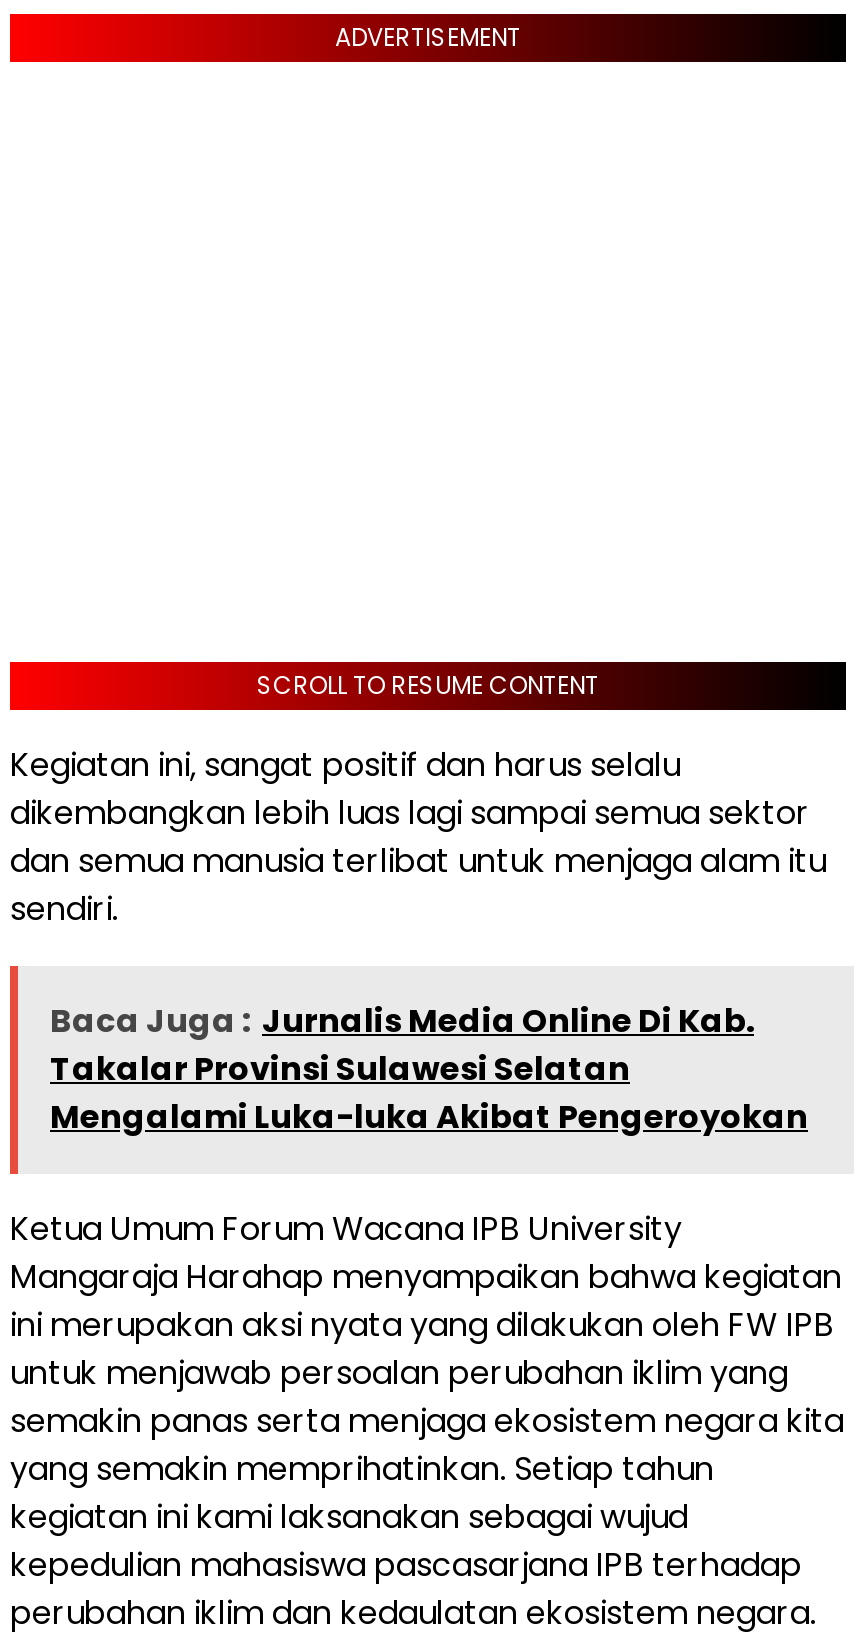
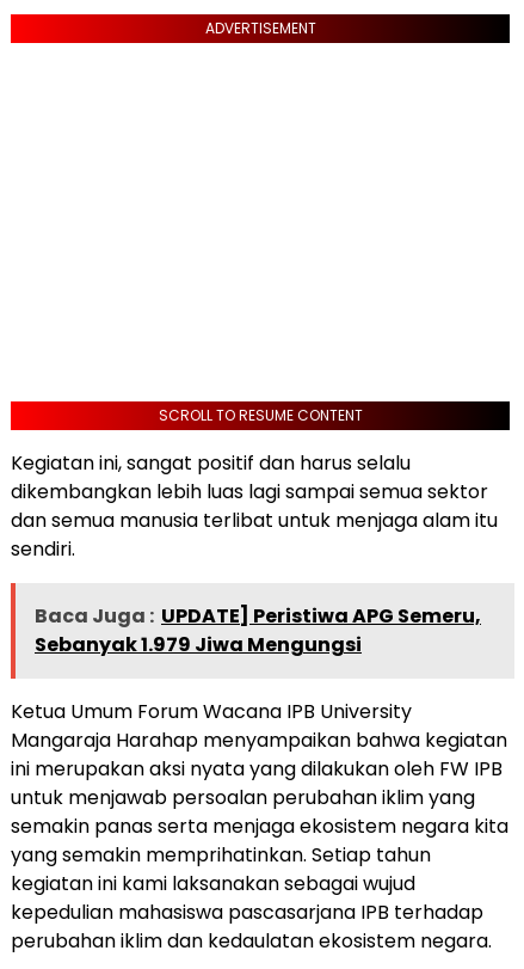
[50,998,808,1140] Baca Juga : Jurnalis Media Online Di Kab. | Takalar Provinsi Sulawesi Selatan | Mengalami Luka-luka Akibat Pengeroyokan -> [35,602,481,658] Baca Juga : UPDATE] Peristiwa APG Semeru, | Sebanyak 1.979 Jiwa Mengungsi

